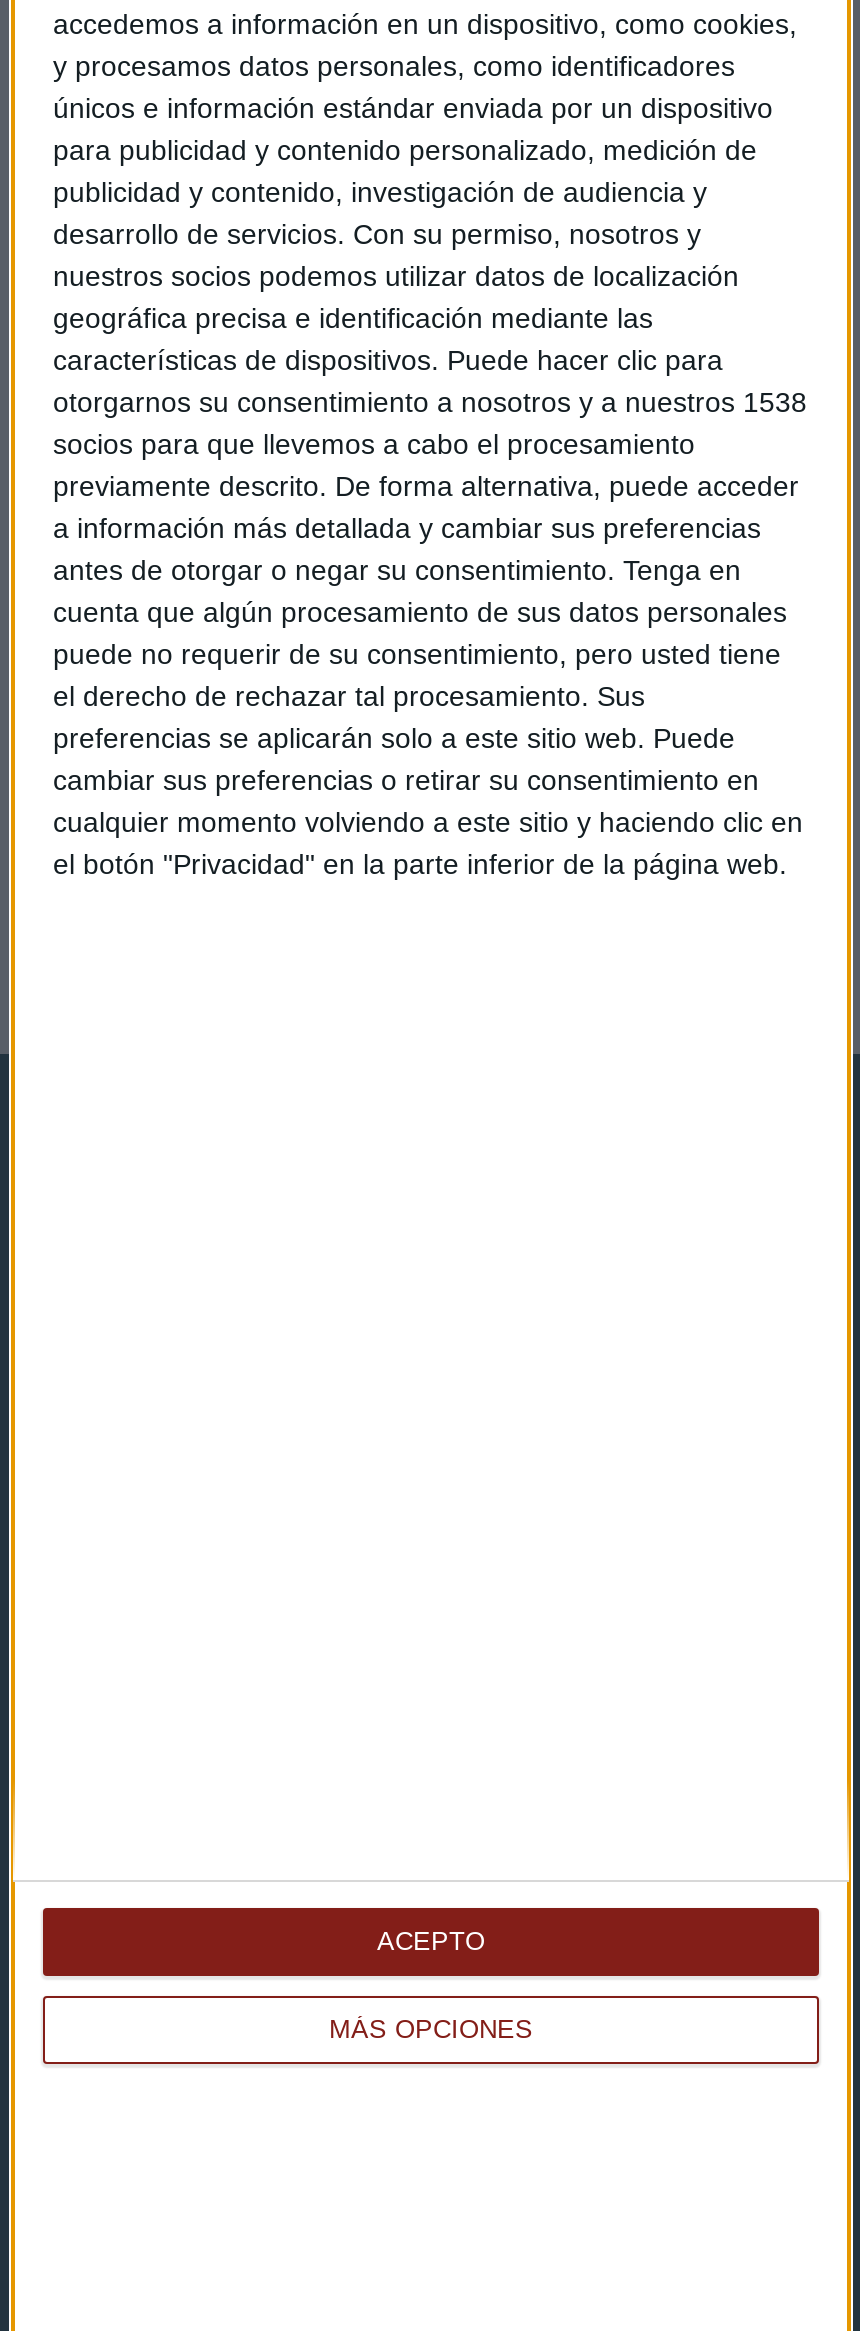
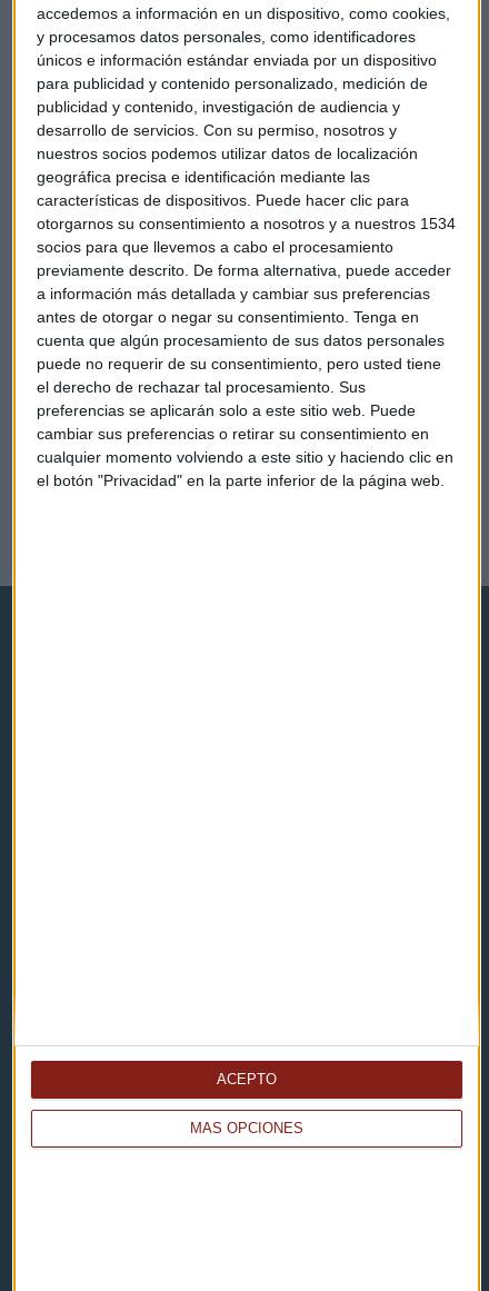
[53,386,807,418] otorgarnos su consentimiento a nosotros y a nuestros 1538 -> [37,215,456,233] otorgarnos su consentimiento a nosotros y a nuestros 1534

